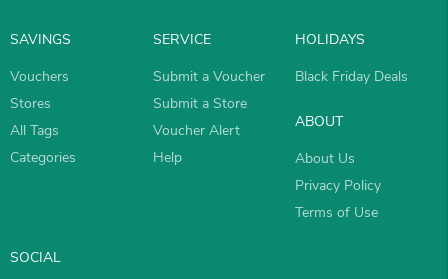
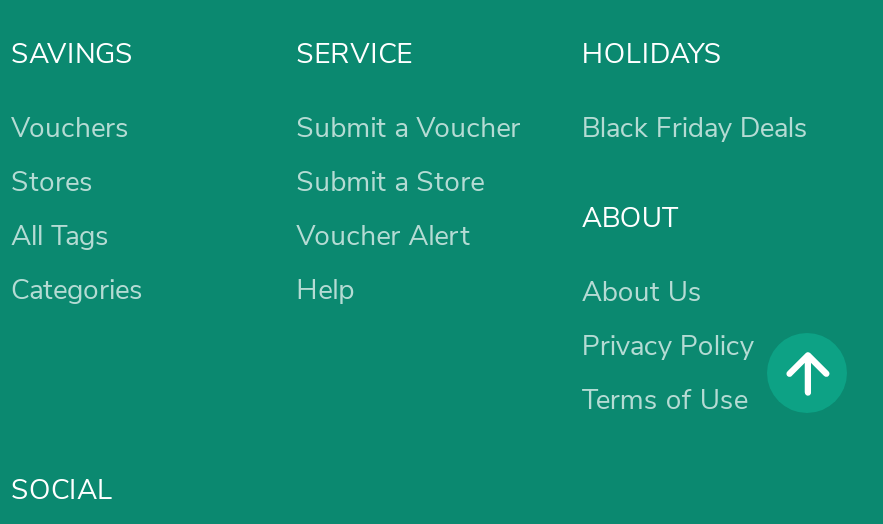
none -> [769,335,845,411] [image]

